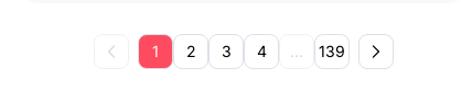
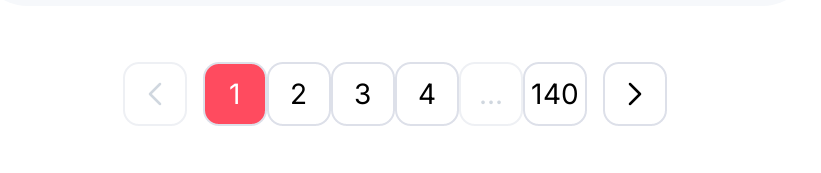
[319,42,345,60] 139 -> [531,76,579,110] 140

